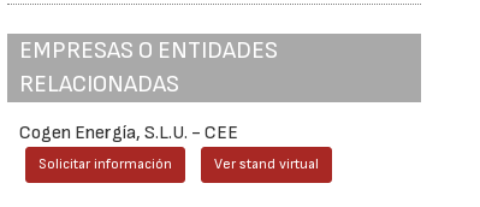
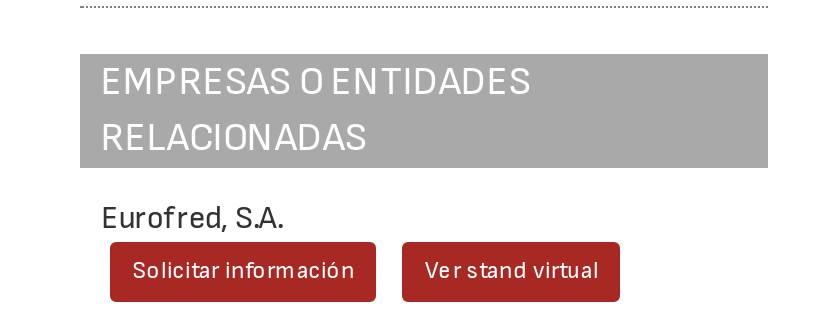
[20,121,239,144] Cogen Energía, S.L.U. - CEE -> [101,200,283,238] Eurofred, S.A.

